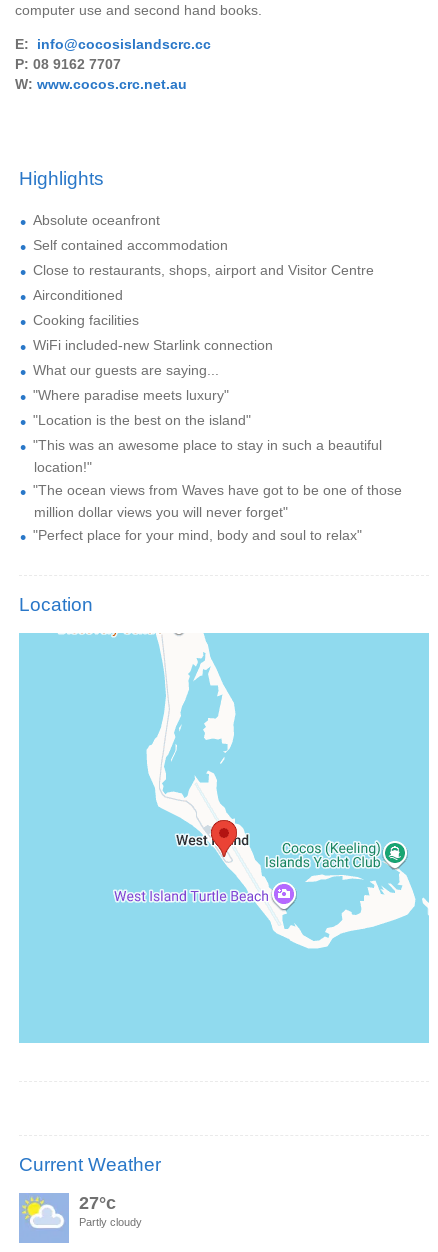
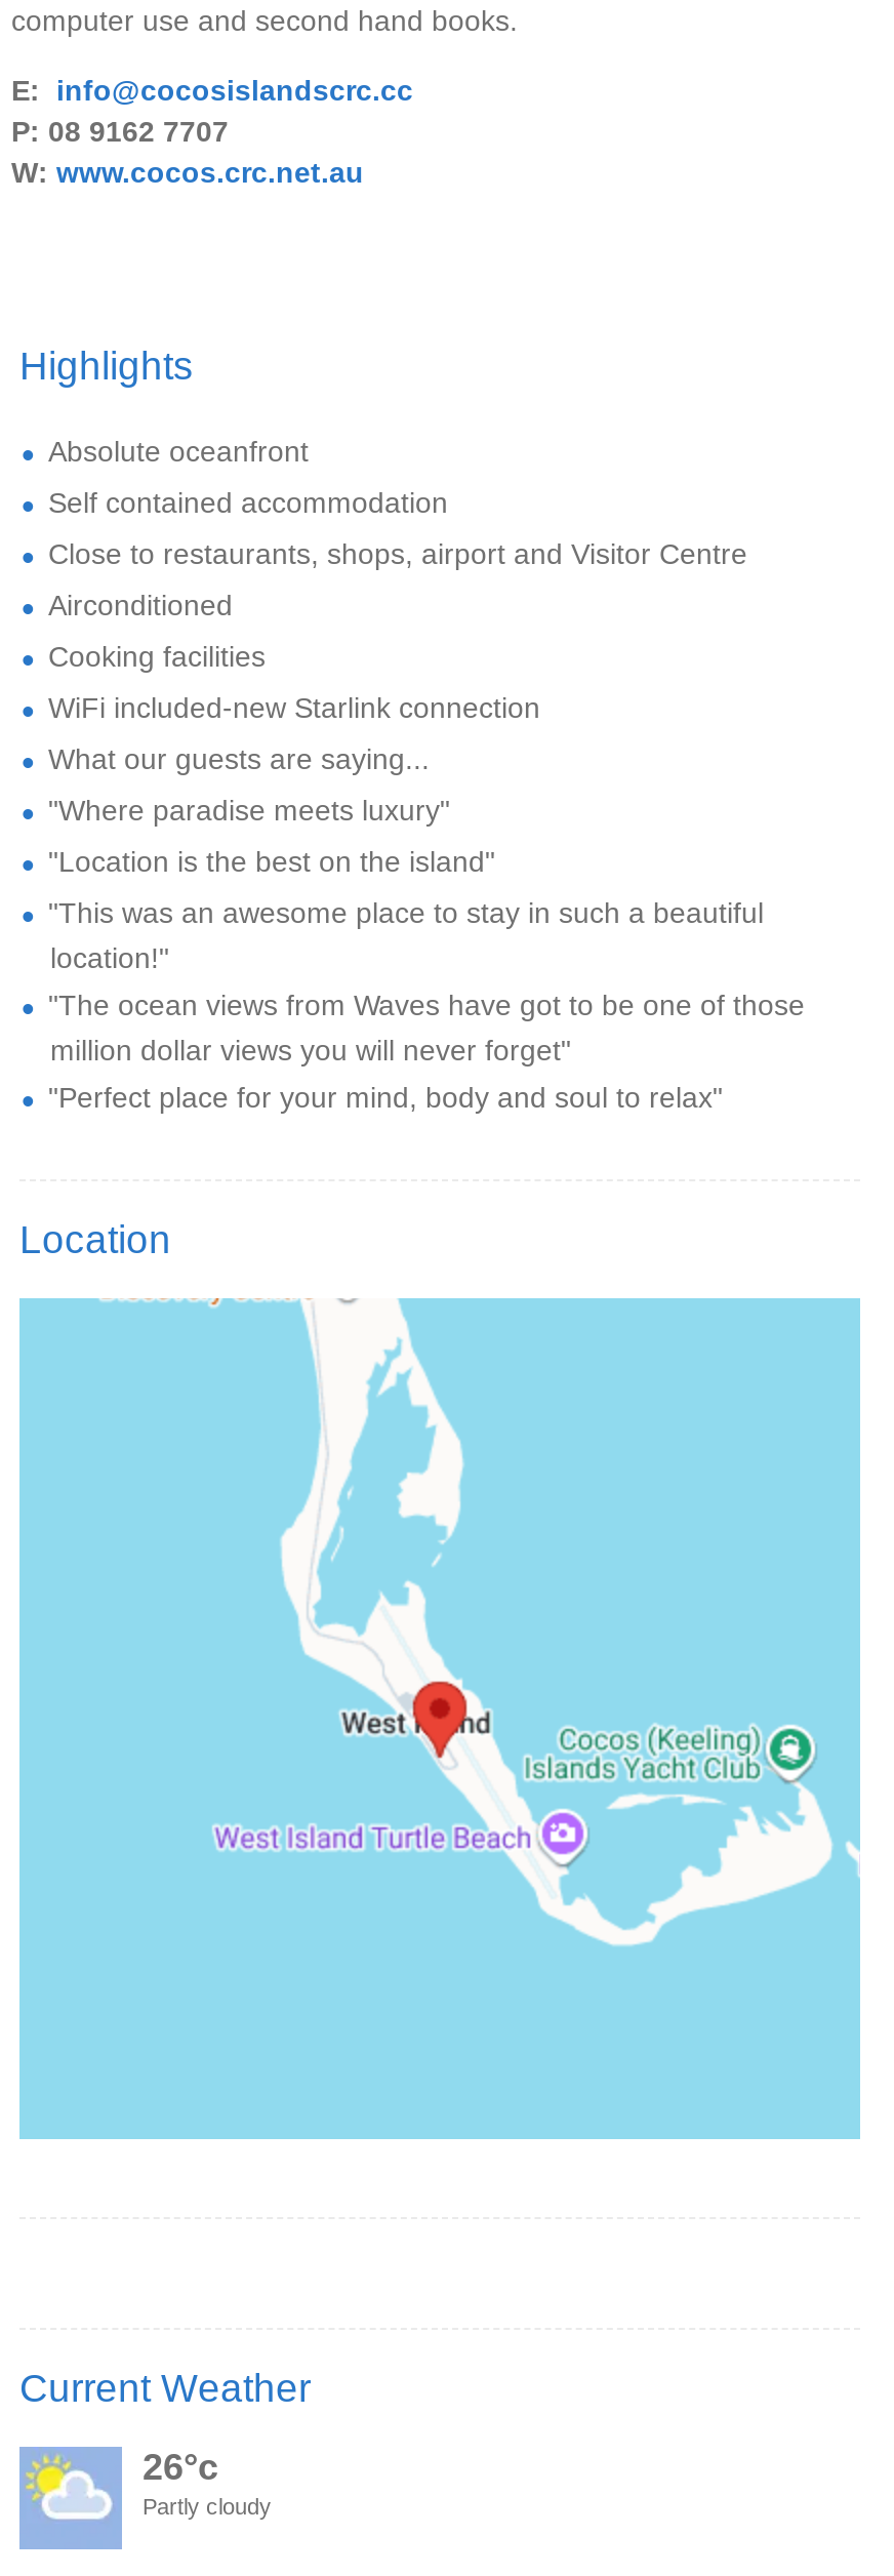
[79,1193,116,1213] 27°c -> [143,2448,218,2489] 26°c

